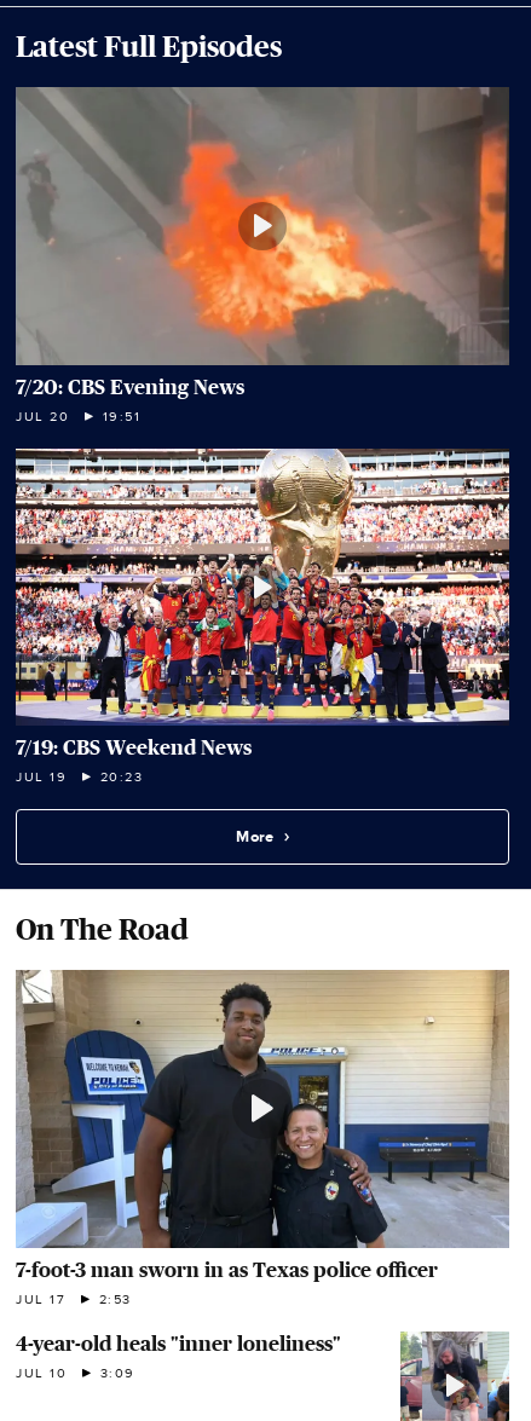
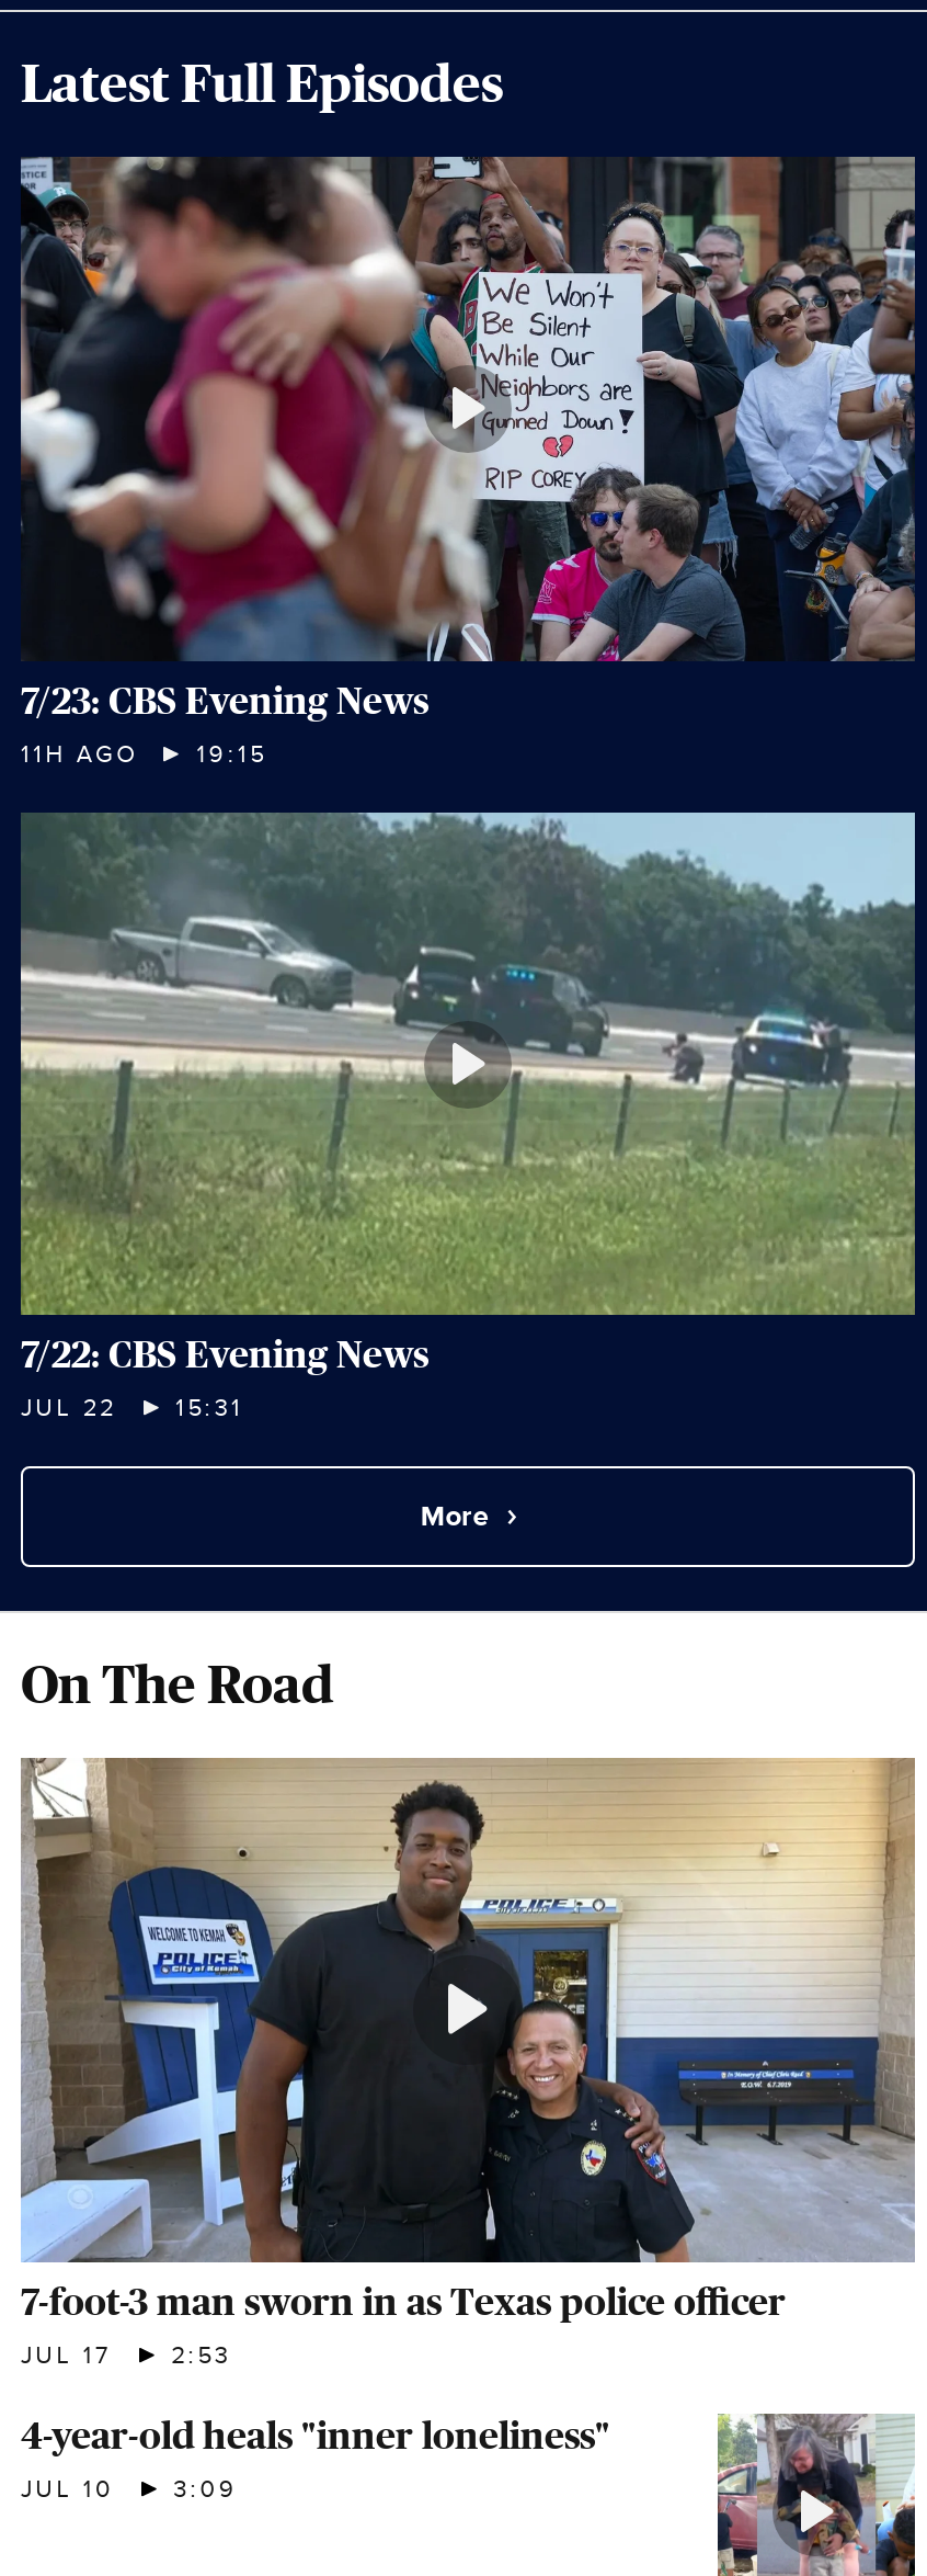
[15,86,509,424] [image] | 7/20: CBS Evening News | JUL 20 | 19:51 -> [21,157,917,769] [image] | 7/23: CBS Evening News | 11H AGO | 19:15
[15,447,510,785] [image] | 7/19: CBS Weekend News | JUL 19 | 20:23 -> [19,810,917,1423] [image] | 7/22: CBS Evening News | JUL 22 | 15:31

